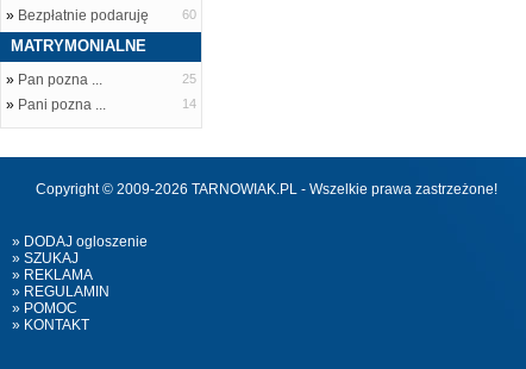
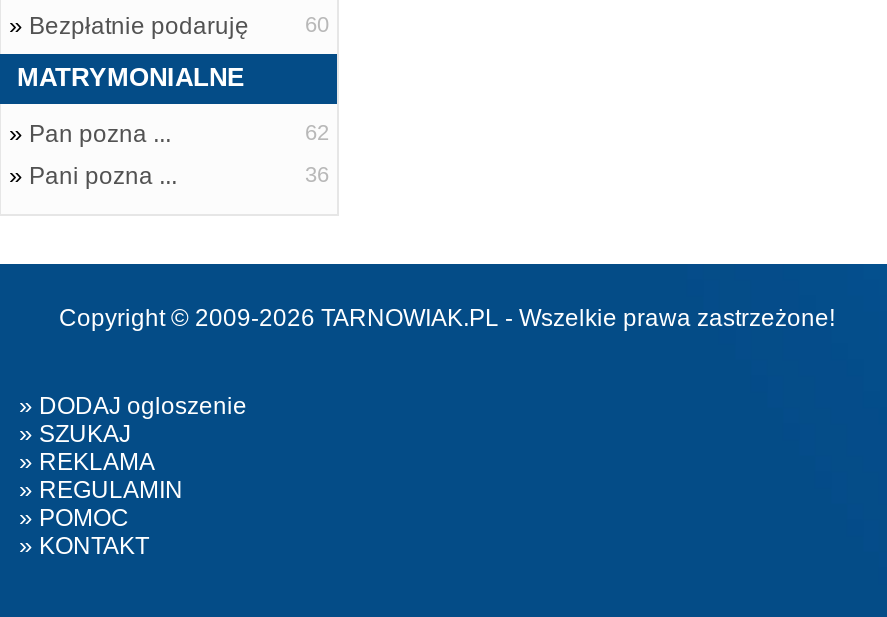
[182,71,196,86] 25 -> [305,120,329,144] 62
[182,96,196,111] 14 -> [305,162,329,186] 36

